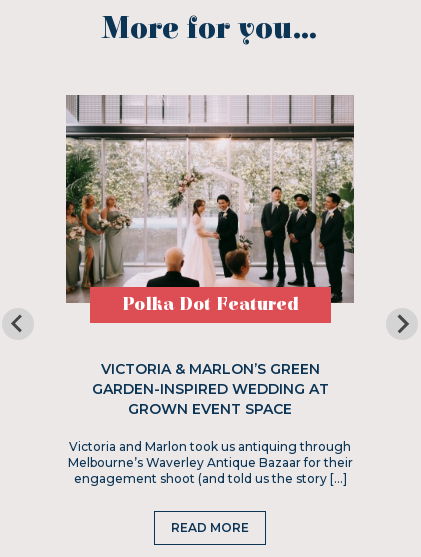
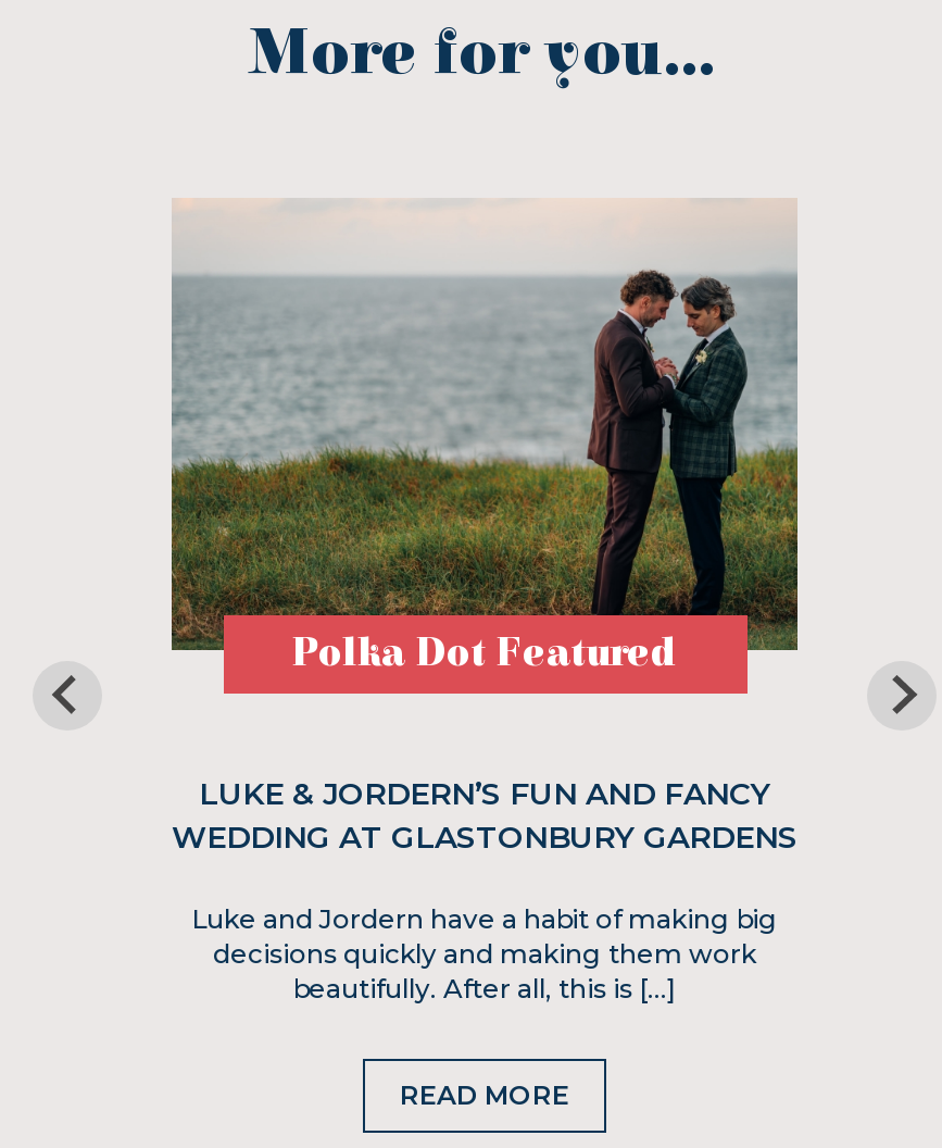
[66,94,355,303] [image] -> [172,197,797,651] [image]
[91,360,328,418] VICTORIA & MARLON’S GREEN | GARDEN-INSPIRED WEDDING AT | GROWN EVENT SPACE -> [172,773,797,856] LUKE & JORDERN’S FUN AND FANCY | WEDDING AT GLASTONBURY GARDENS
[67,439,352,486] Victoria and Marlon took us antiquing through | Melbourne’s Waverley Antique Bazaar for their | engagement shoot (and told us the story […] -> [191,901,778,1003] Luke and Jordern have a habit of making big | decisions quickly and making them work | beautifully. After all, this is […]

